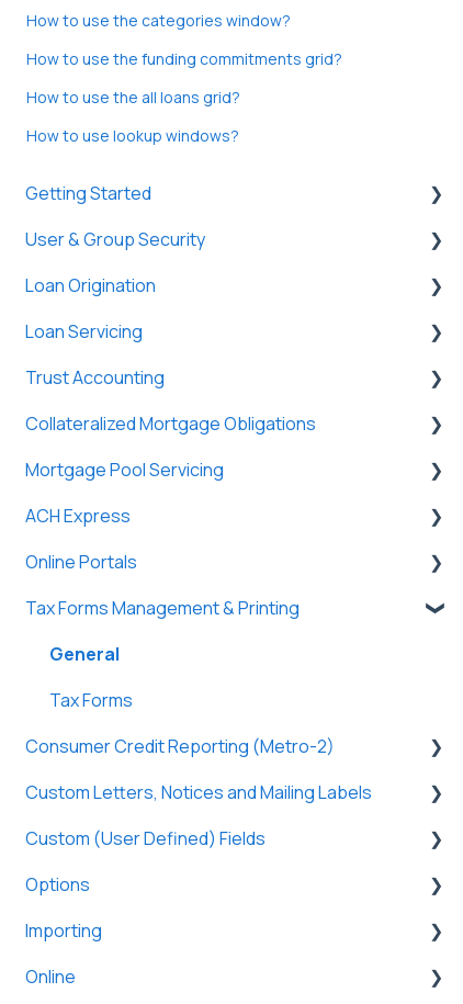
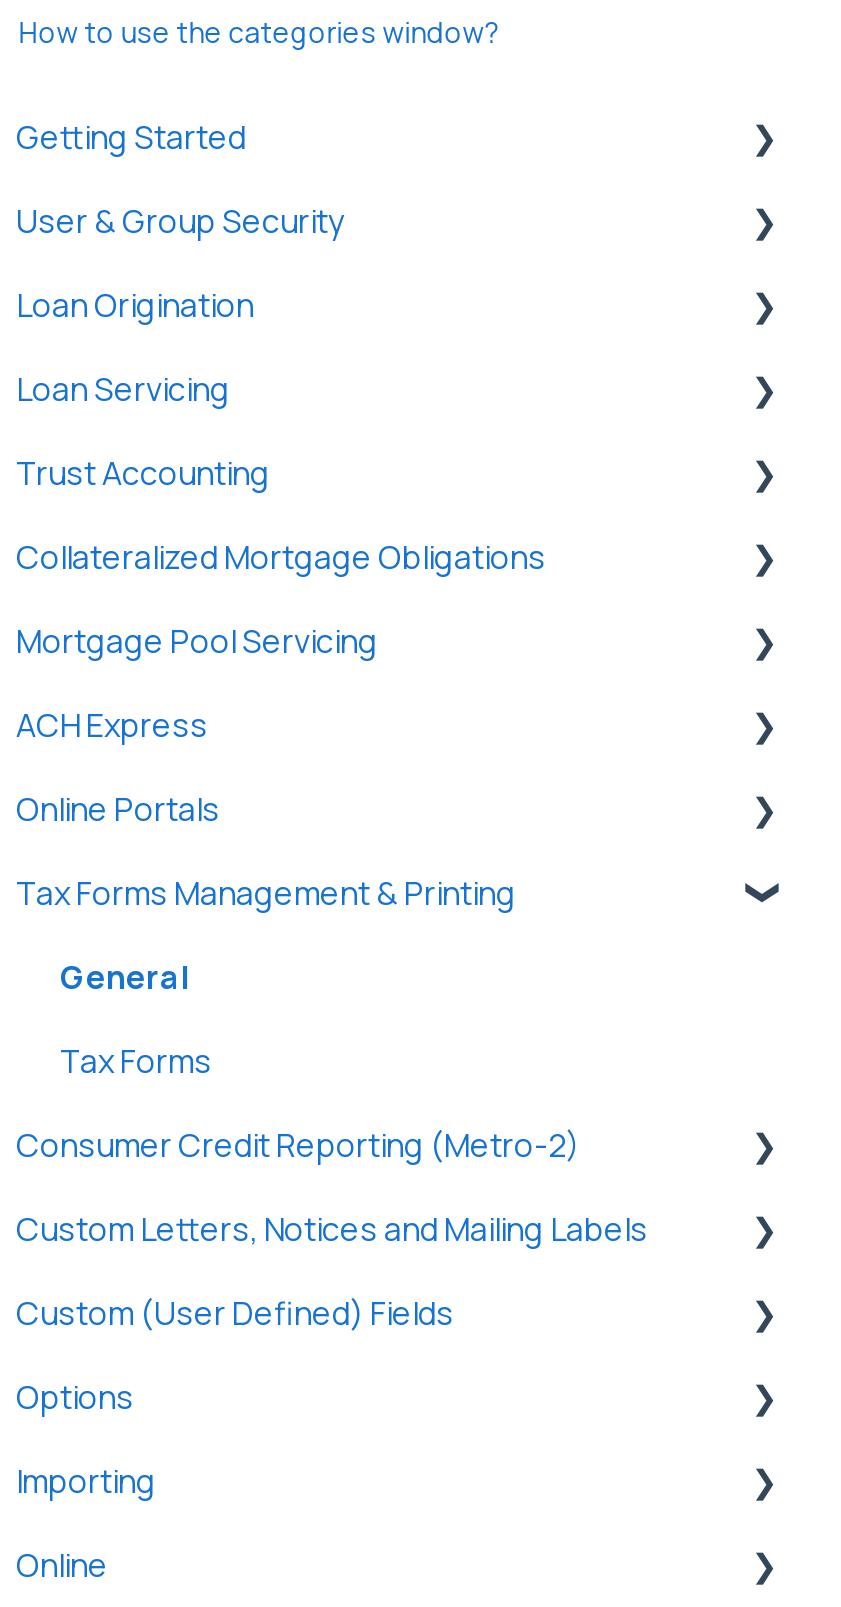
[27,48,343,146] How to use the funding commitments grid? | How to use the all loans grid? | How to use lookup windows? -> none

